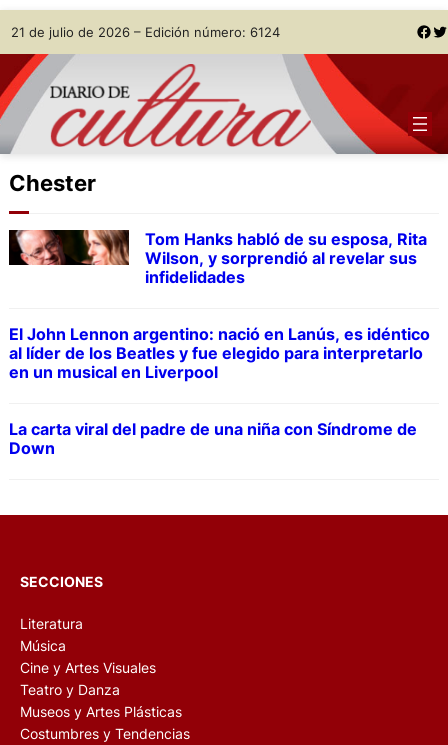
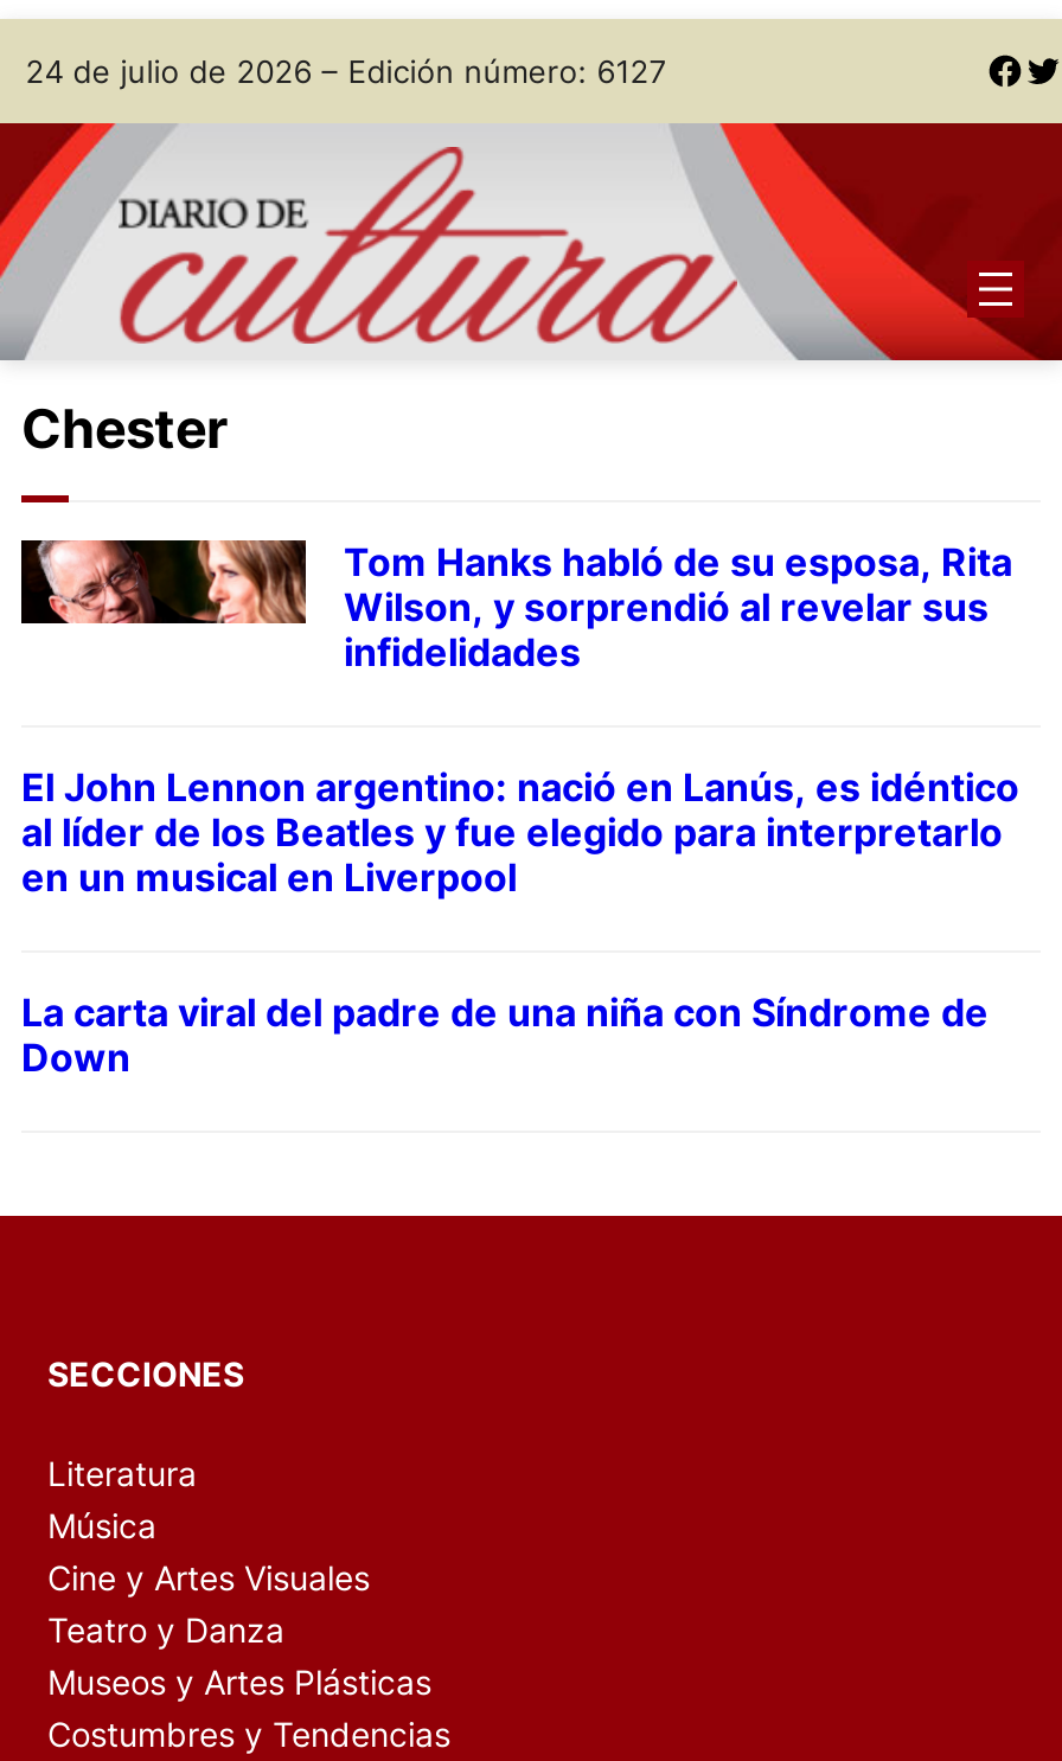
[11,24,280,40] 21 de julio de 2026 – Edición número: 6124 -> [25,52,665,90] 24 de julio de 2026 – Edición número: 6127

